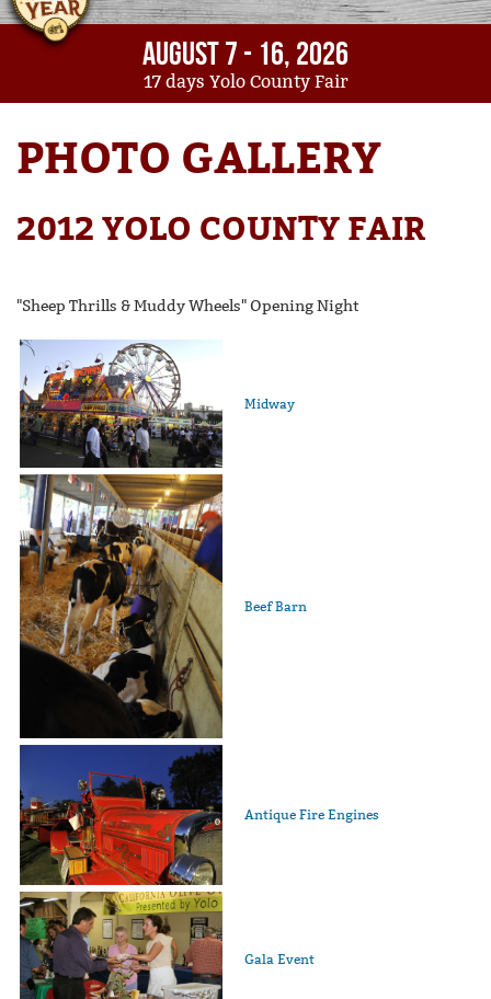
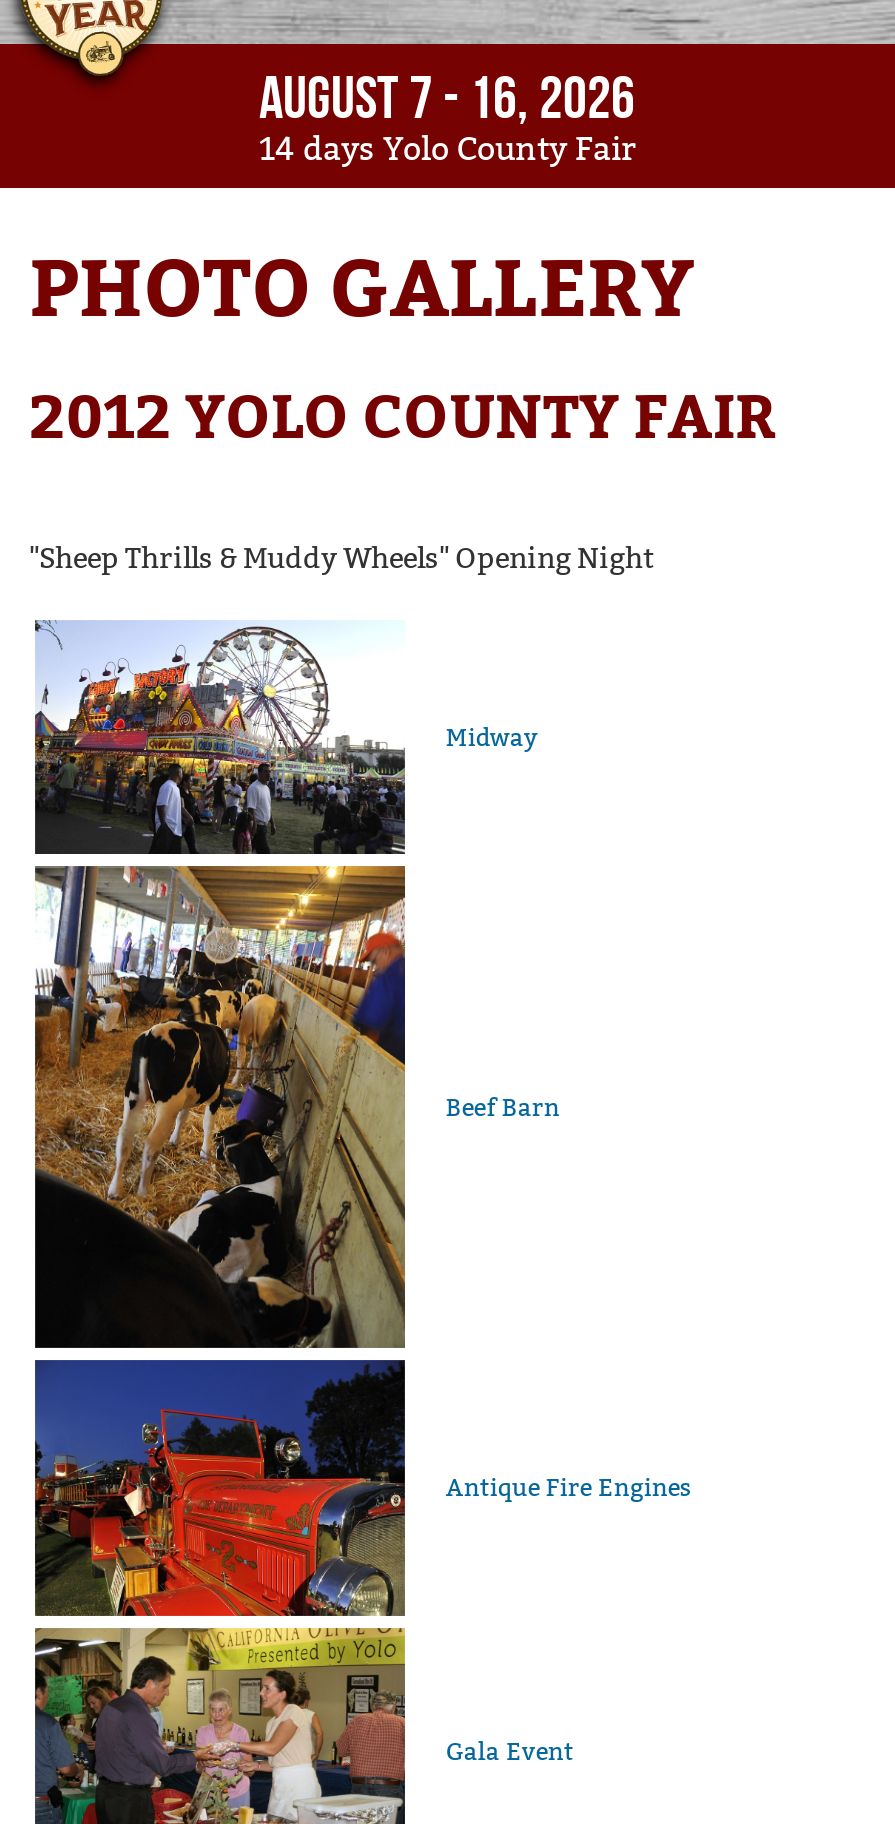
[144,71,347,91] 17 days Yolo County Fair -> [259,129,635,167] 14 days Yolo County Fair

